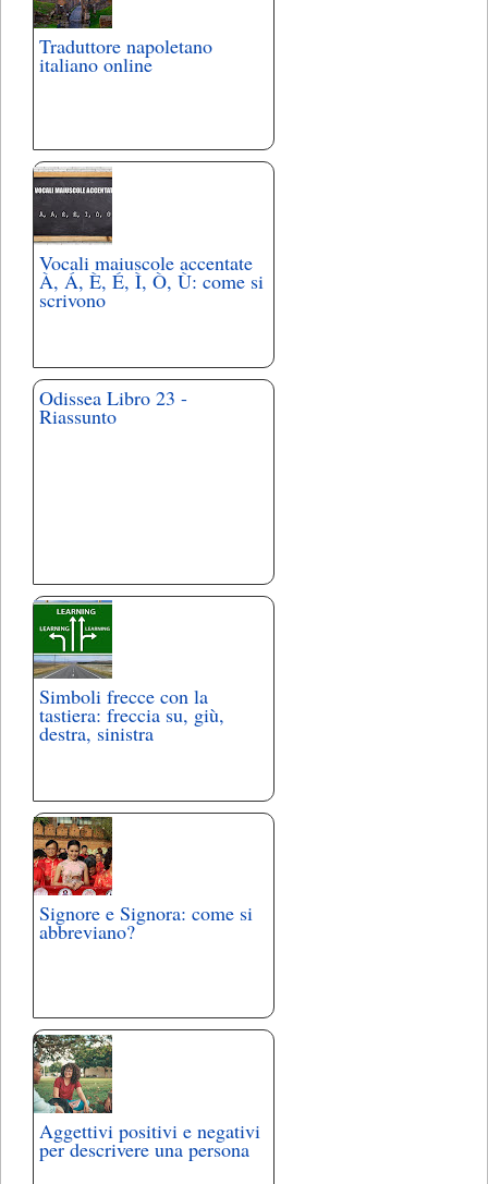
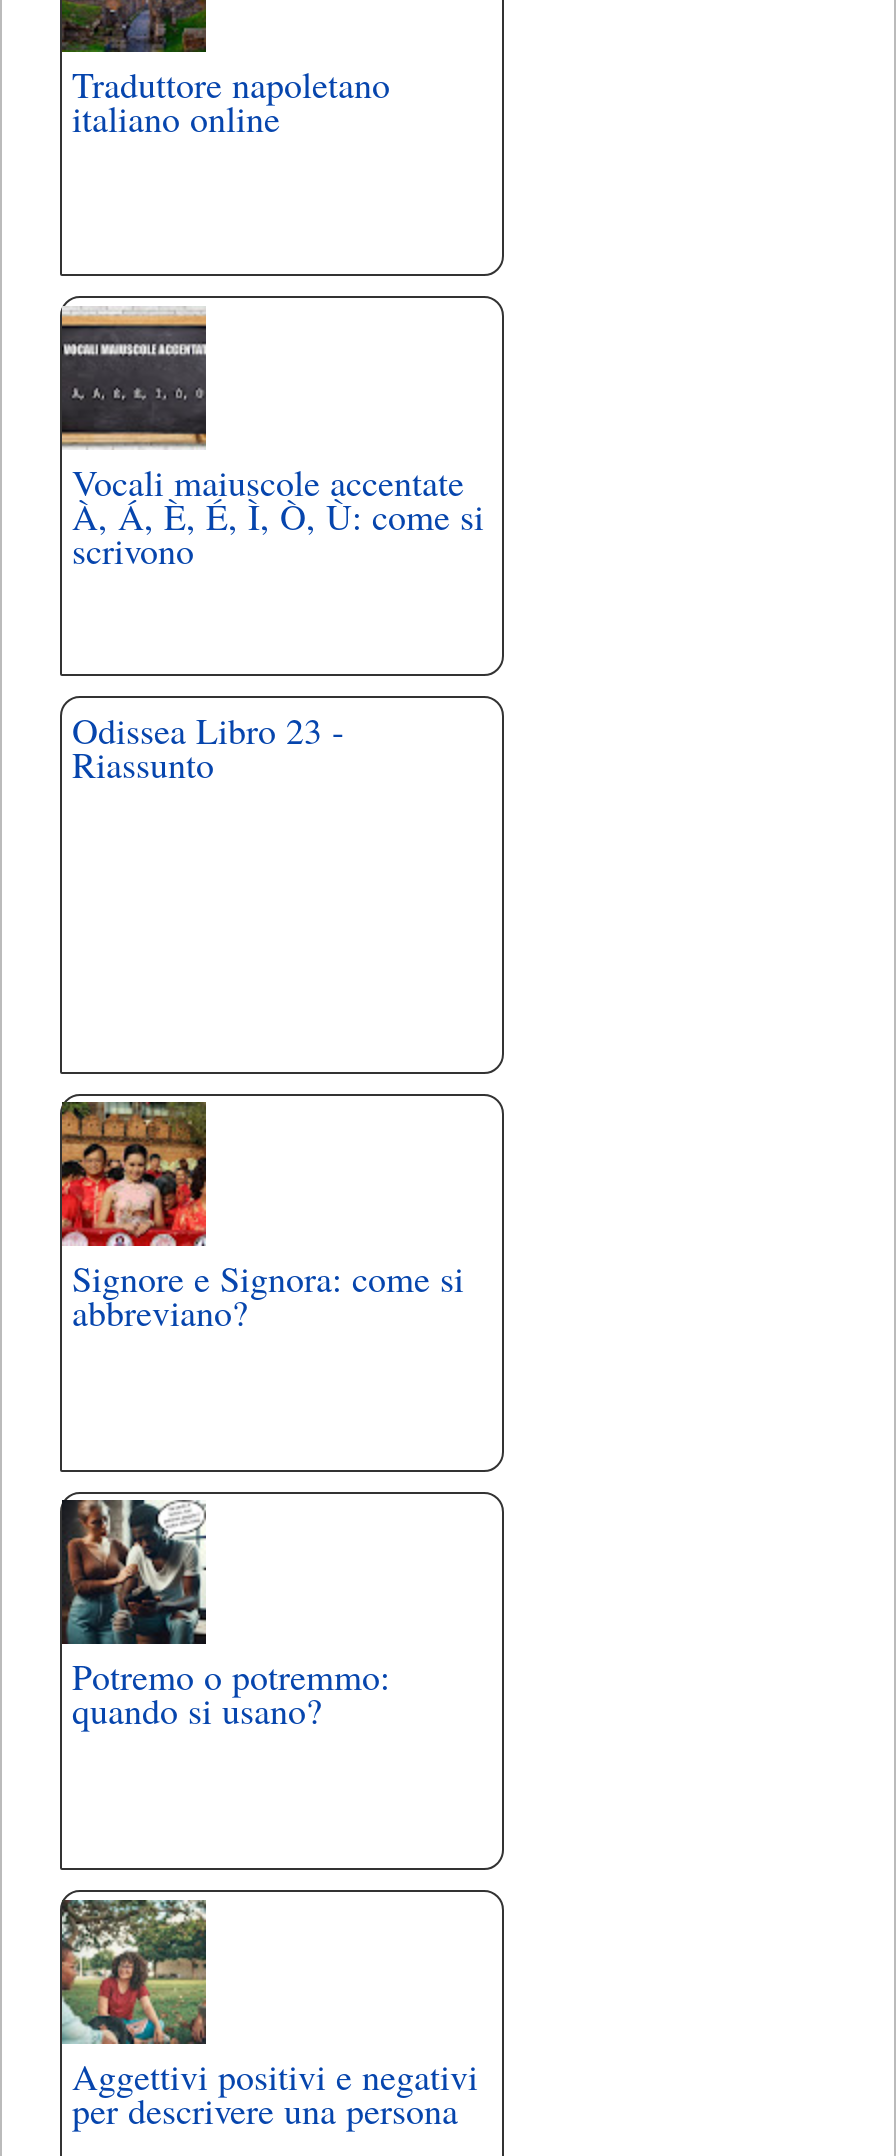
[33,599,224,746] [image] | Simboli frecce con la | tastiera: freccia su, giù, | destra, sinistra -> none
moved [32,815,253,945] -> [58,1098,464,1337]: [image] | Signore e Signora: come si | abbreviano?
none -> [60,1498,390,1735] [image] | Potremo o potremmo: | quando si usano?

